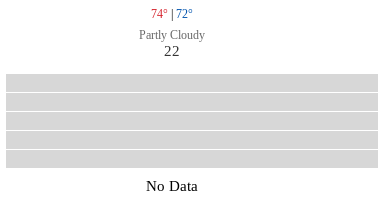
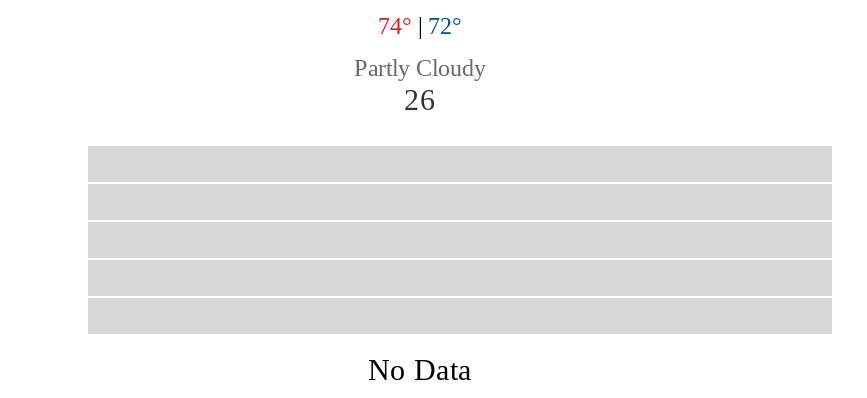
[164,43,180,59] 22 -> [404,83,436,115] 26

